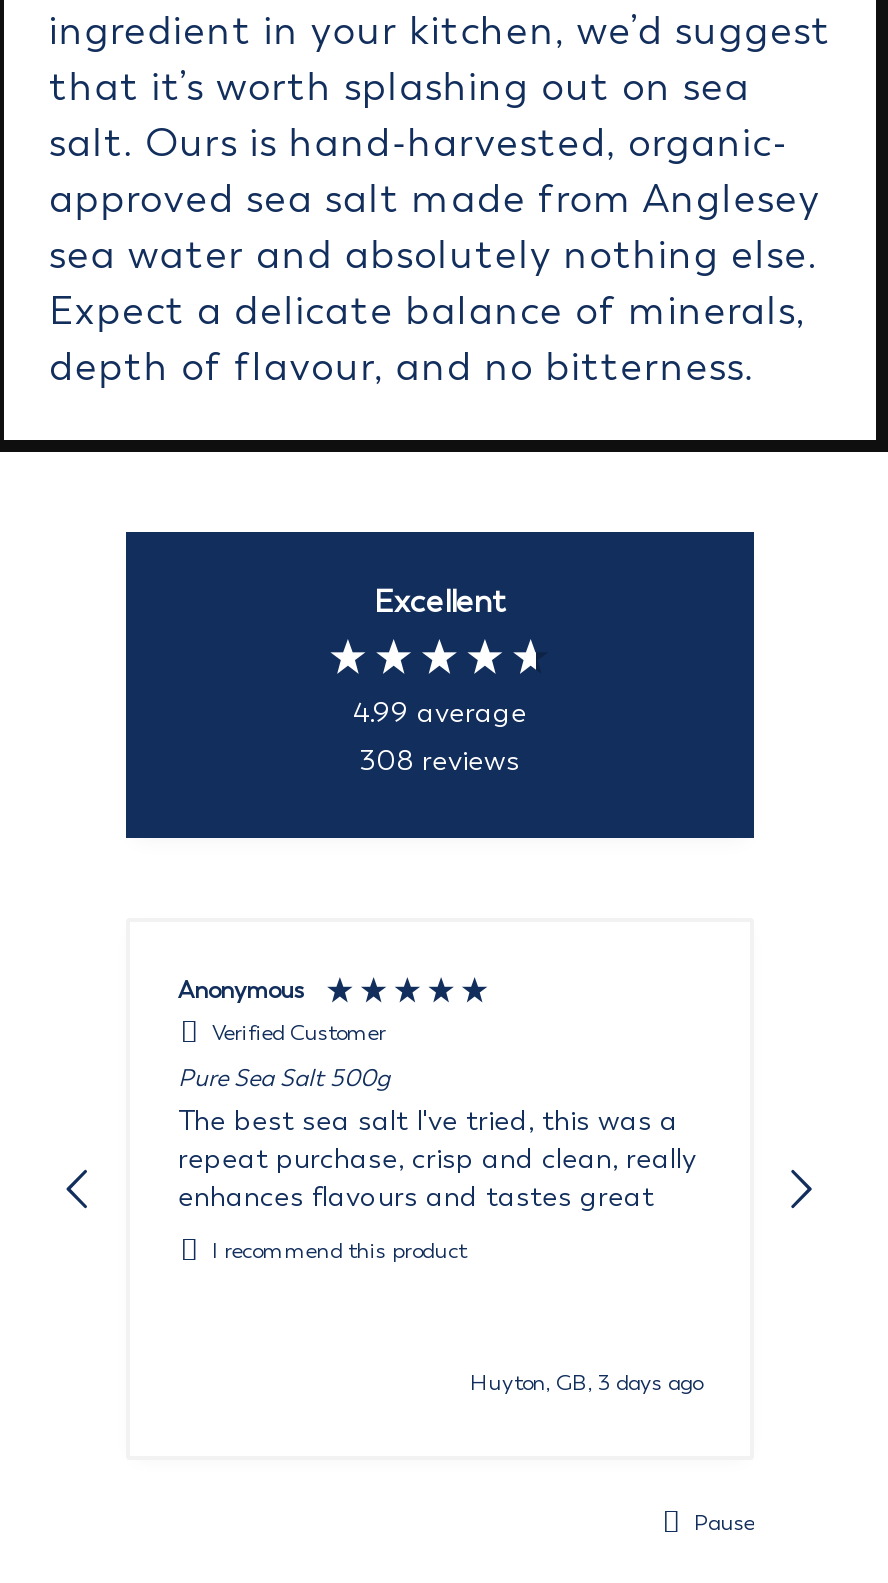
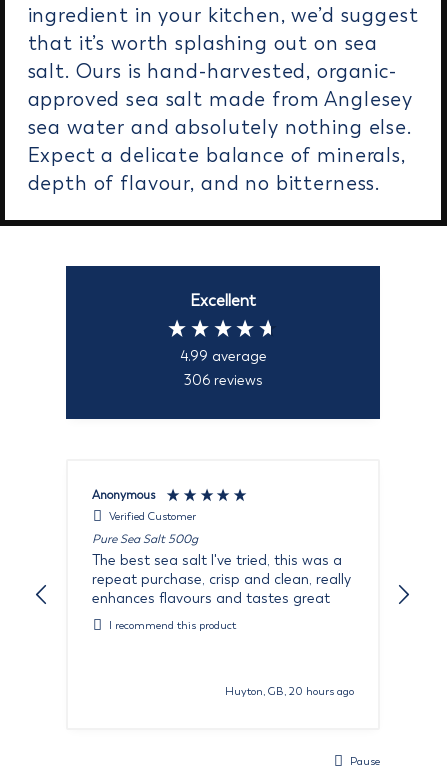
[360,744,520,778] 308 reviews -> [183,372,262,389] 306 reviews
[470,1371,702,1397] Huyton, GB, 3 days ago -> [225,685,354,698] Huyton, GB, 20 hours ago

